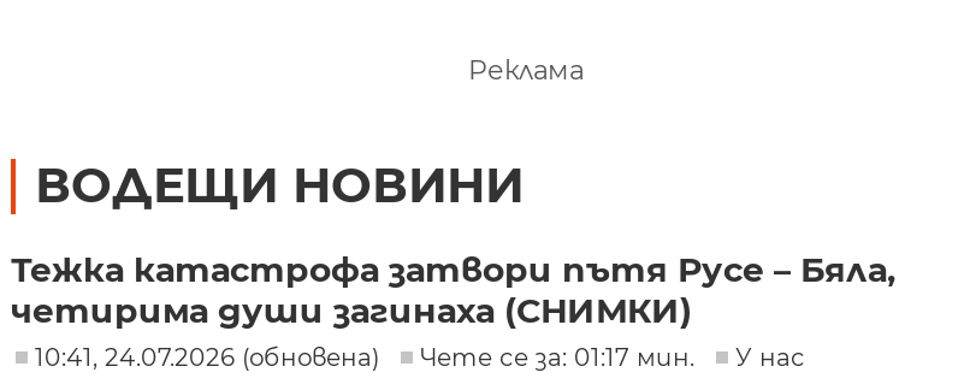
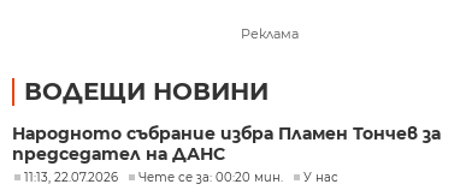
[11,248,897,374] Тежка катастрофа затвори пътя Русе – Бяла, | четирима души загинаха (СНИМКИ) | 10:41, 24.07.2026 (обновена) | Чете се за: 01:17 мин. -> [12,123,441,185] Народното събрание избра Пламен Тончев за | председател на ДАНС | 11:13, 22.07.2026 | Чете се за: 00:20 мин.

